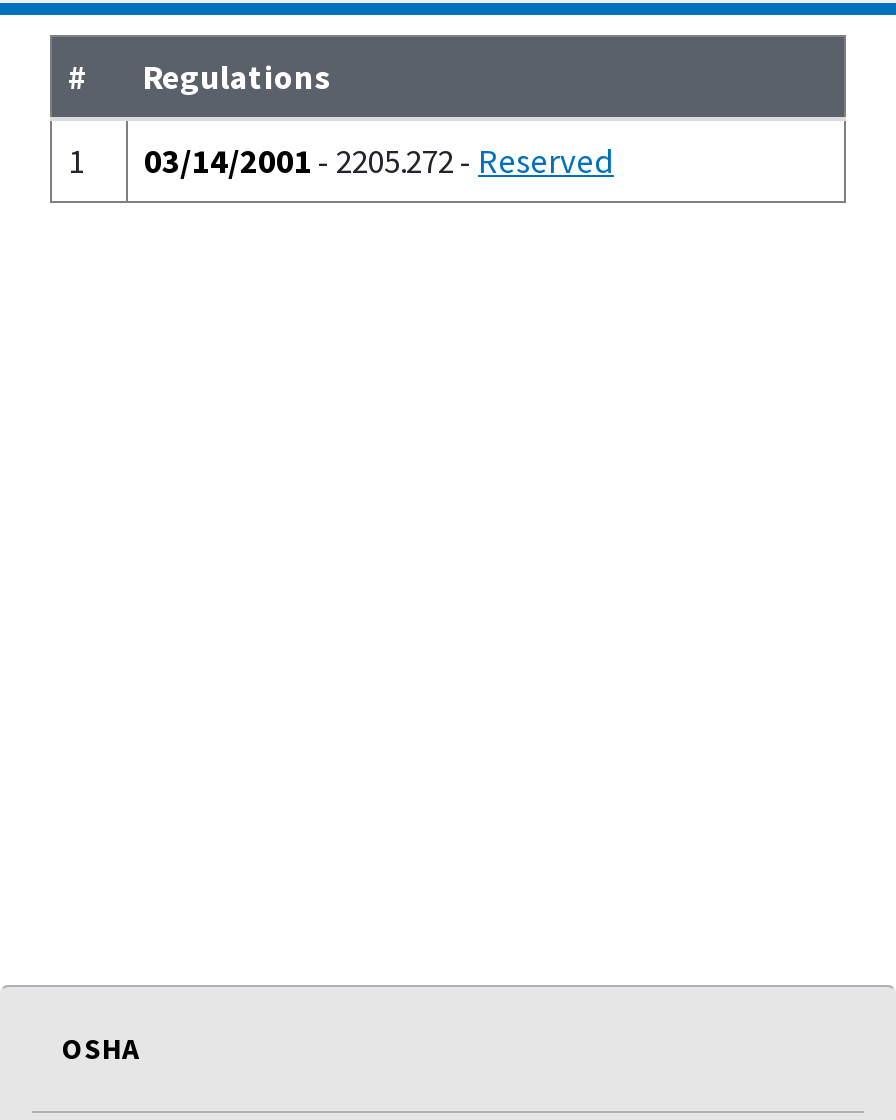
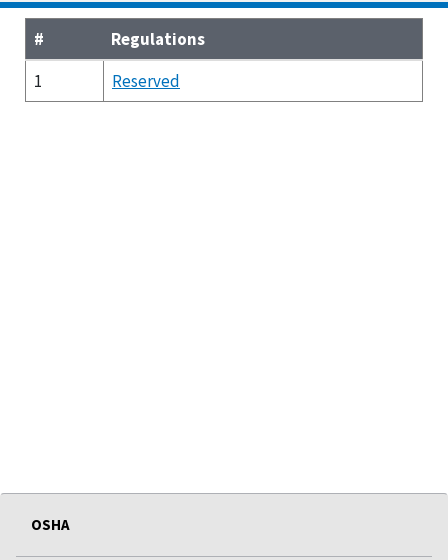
[144,139,614,183] 03/14/2001 - 2205.272 - Reserved -> [112,70,180,92] Reserved

